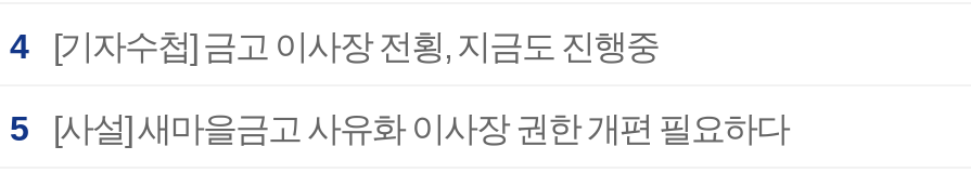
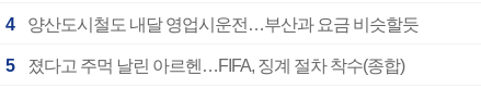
[53,28,659,65] [기자수첩] 금고 이사장 전횡, 지금도 진행중 -> [27,15,419,34] 양산도시철도 내달 영업시운전…부산과 요금 비슷할듯
[53,110,789,147] [사설] 새마을금고 사유화 이사장 권한 개편 필요하다 -> [27,56,404,75] 졌다고 주먹 날린 아르헨…FIFA, 징계 절차 착수(종합)

